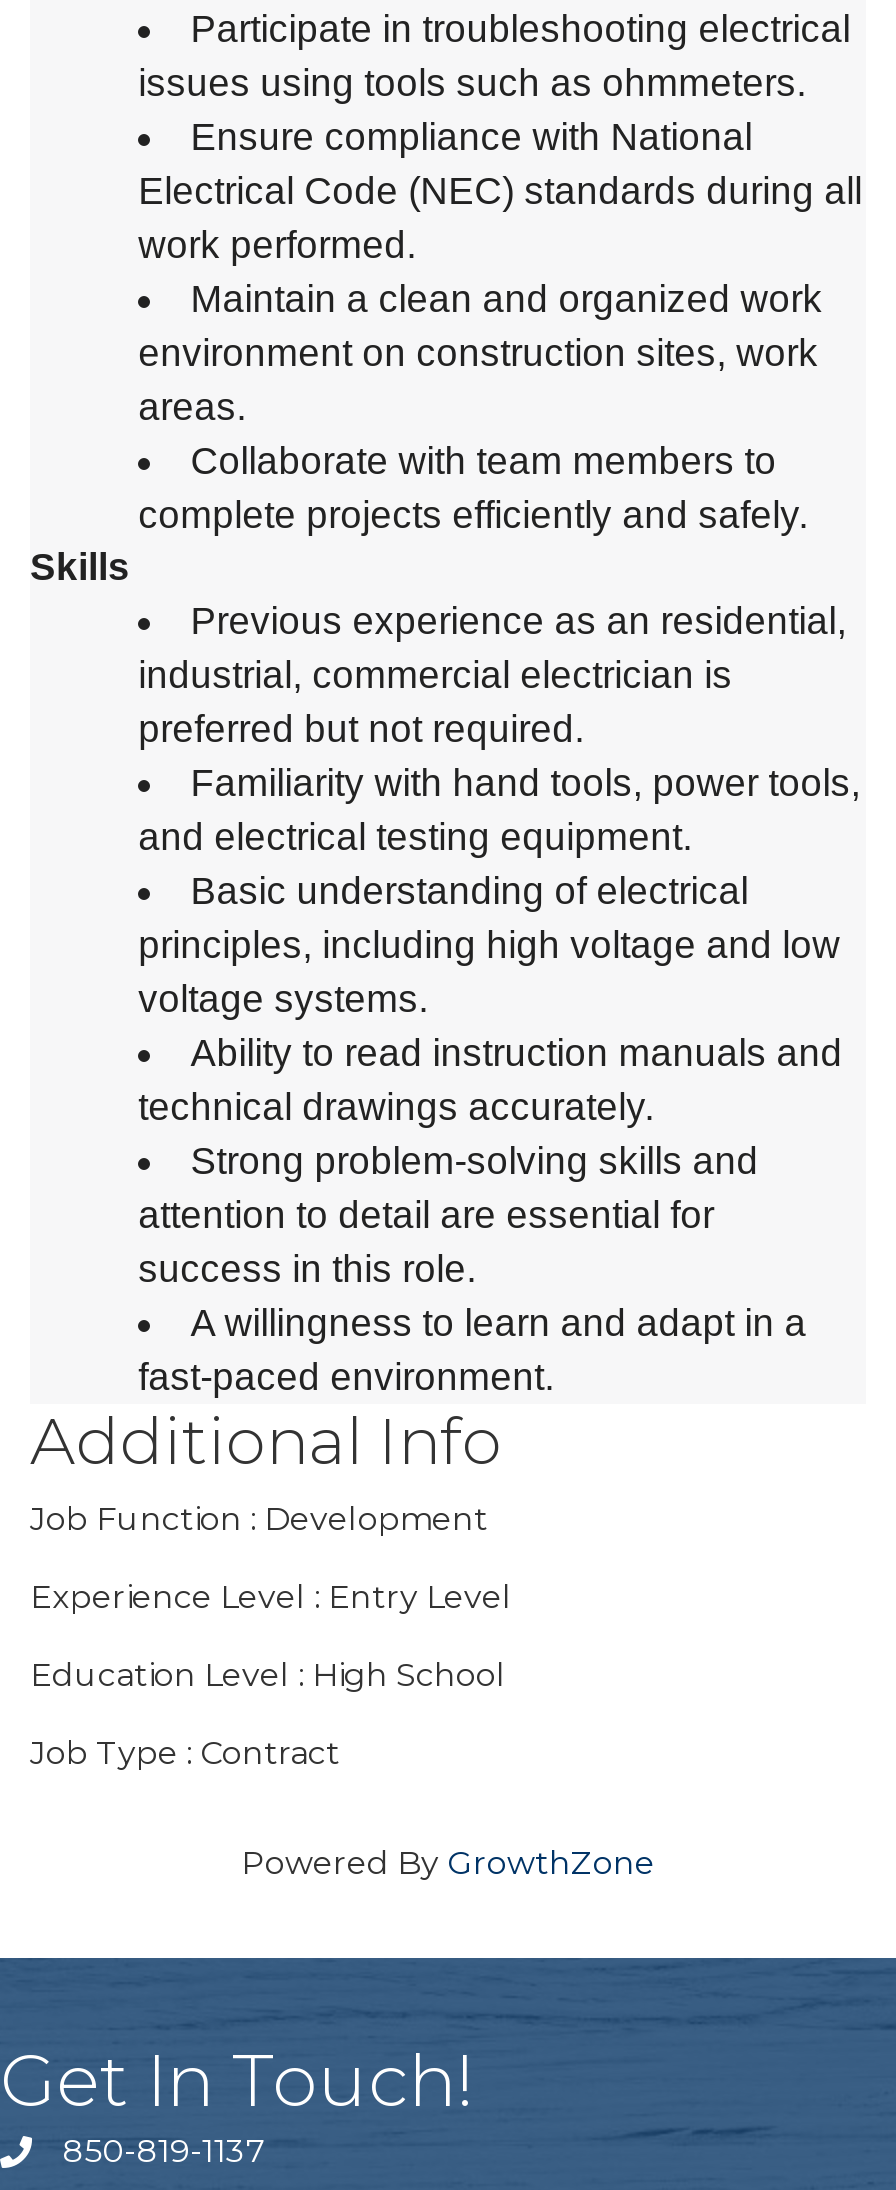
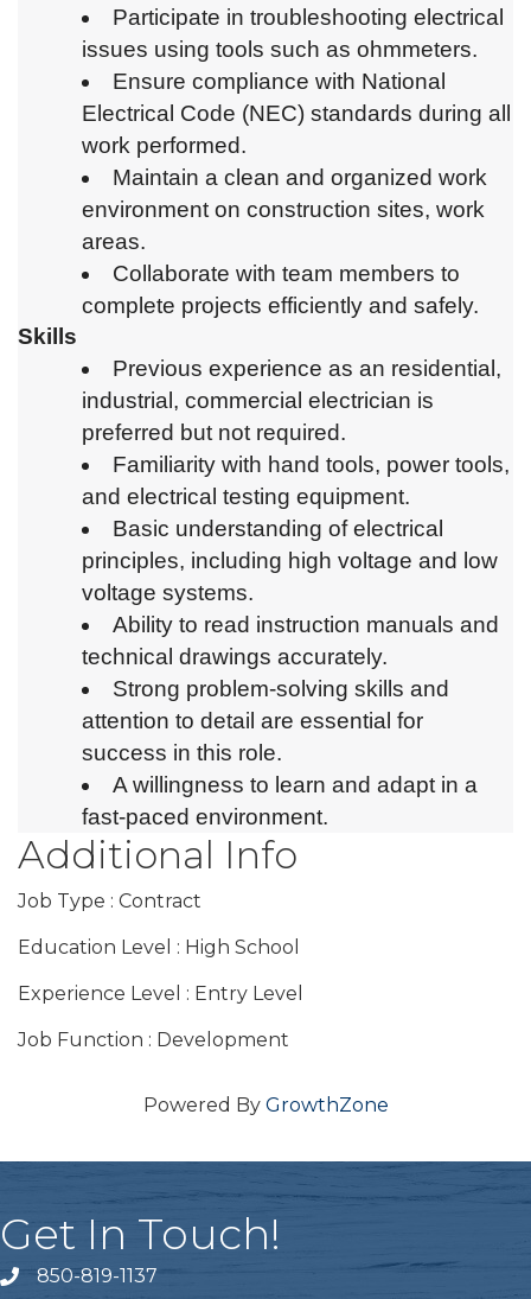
moved [30,1500,512,1694] -> [18,936,303,1051]: Education Level : High School | Experience Level : Entry Level | Job Function : Development
moved [30,1734,340,1772] -> [18,890,201,912]: Job Type : Contract

